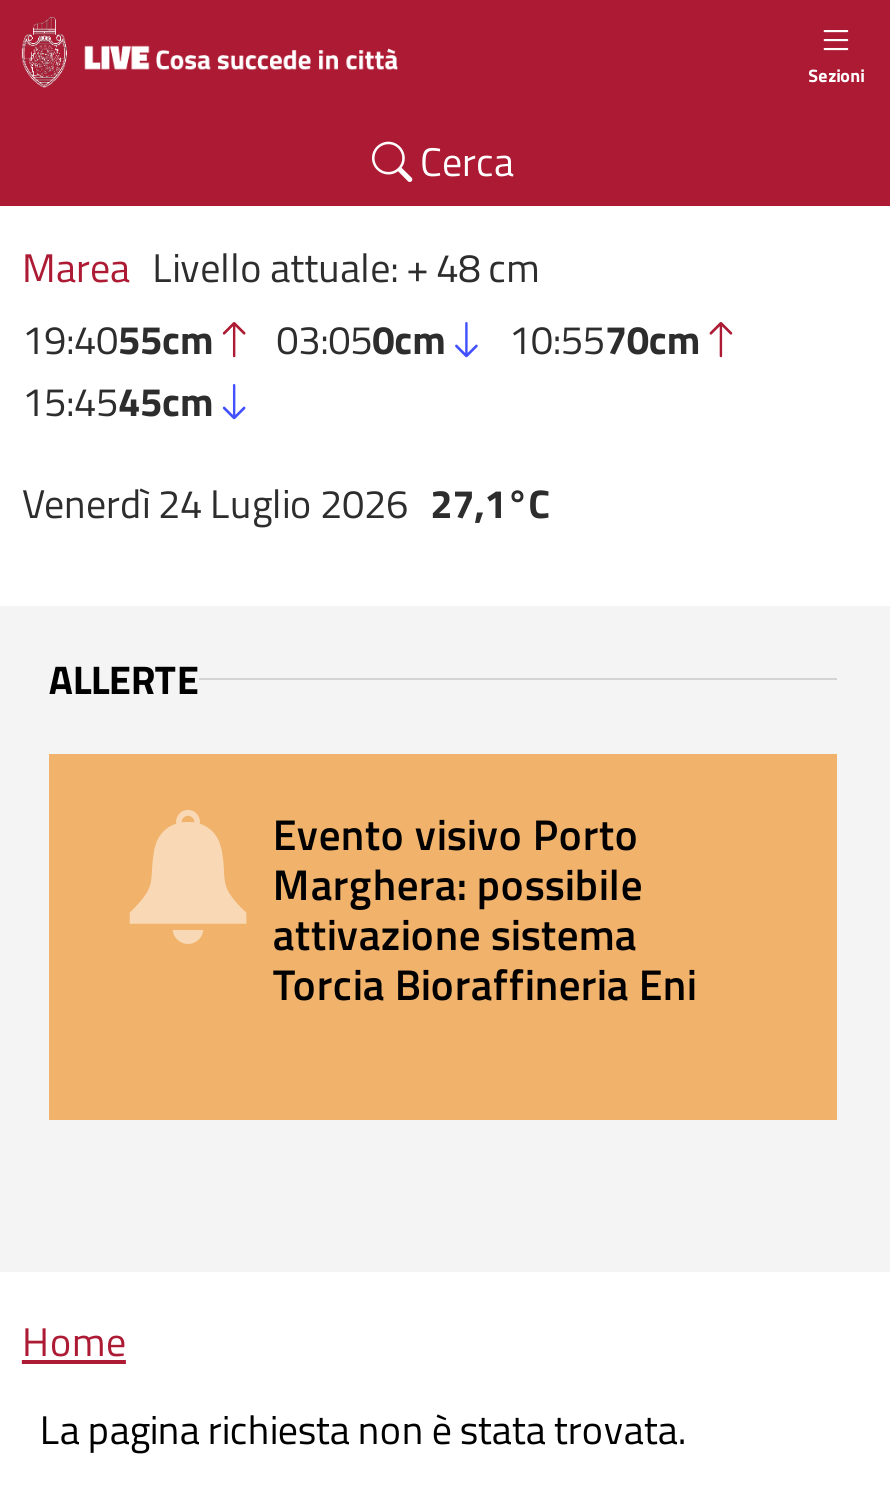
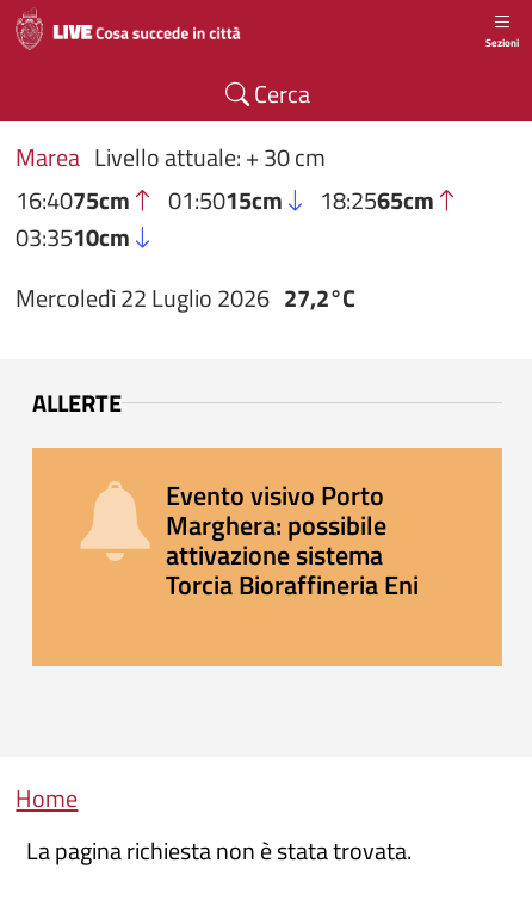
[22,236,701,432] Marea Livello attuale: + 48 cm | 19:4055cm | 03:050cm | 10:5570cm | 15:4545cm -> [16,138,434,256] Marea Livello attuale: + 30 cm | 16:4075cm | 01:5015cm | 18:2565cm | 03:3510cm
[22,473,550,535] Venerdì 24 Luglio 2026 27,1°C -> [16,280,355,317] Mercoledì 22 Luglio 2026 27,2°C

